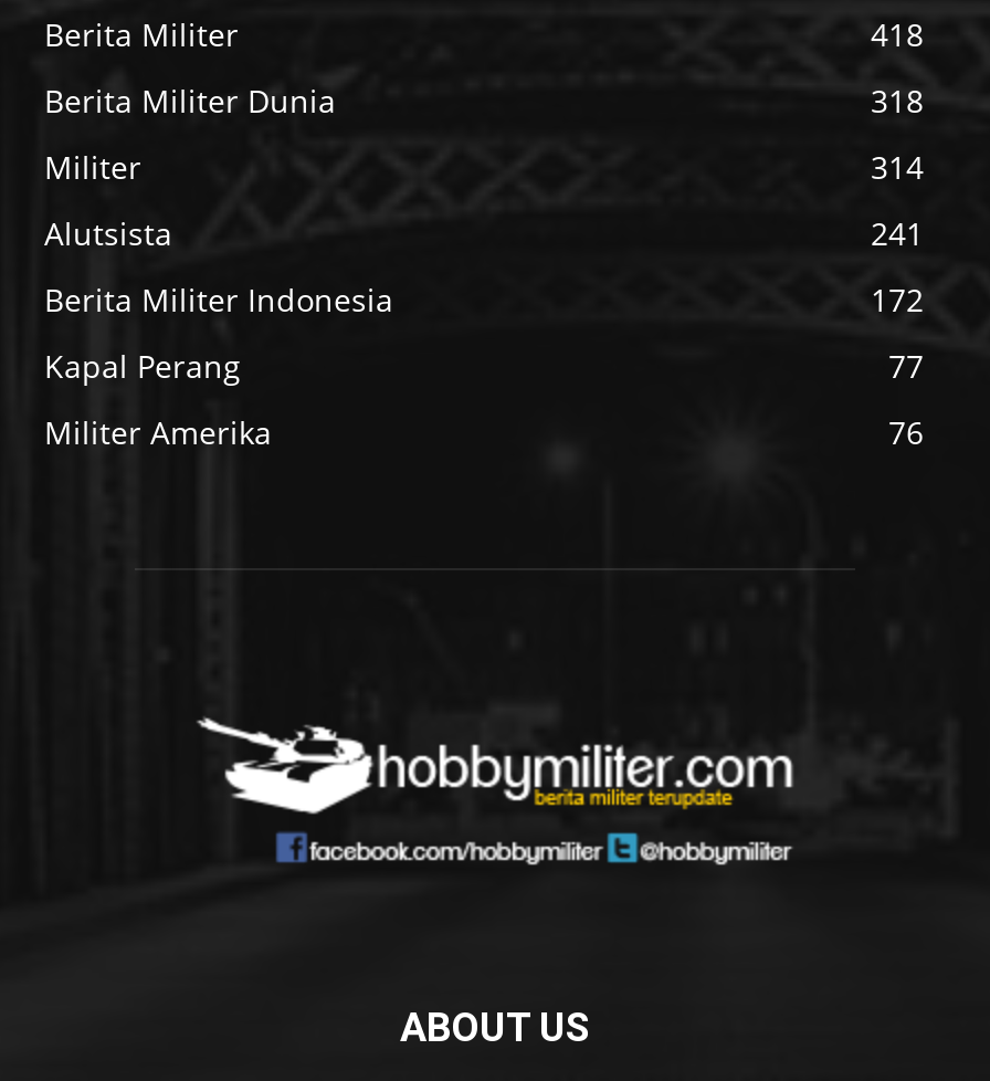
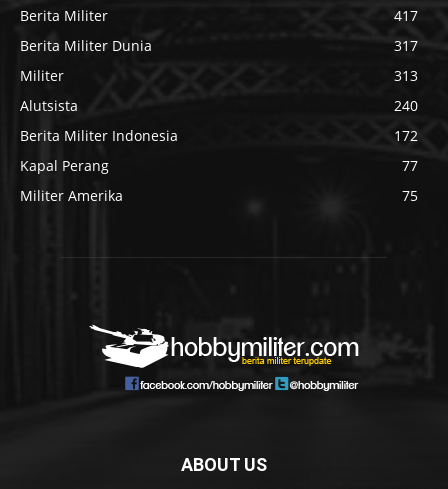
[871,14,924,56] 418 -> [394,6,418,25] 417
[871,80,924,122] 318 -> [394,36,418,55] 317
[871,146,924,188] 314 -> [394,66,418,85] 313
[871,213,924,255] 241 -> [394,96,418,115] 240
[888,412,924,454] 76 -> [402,186,418,205] 75

